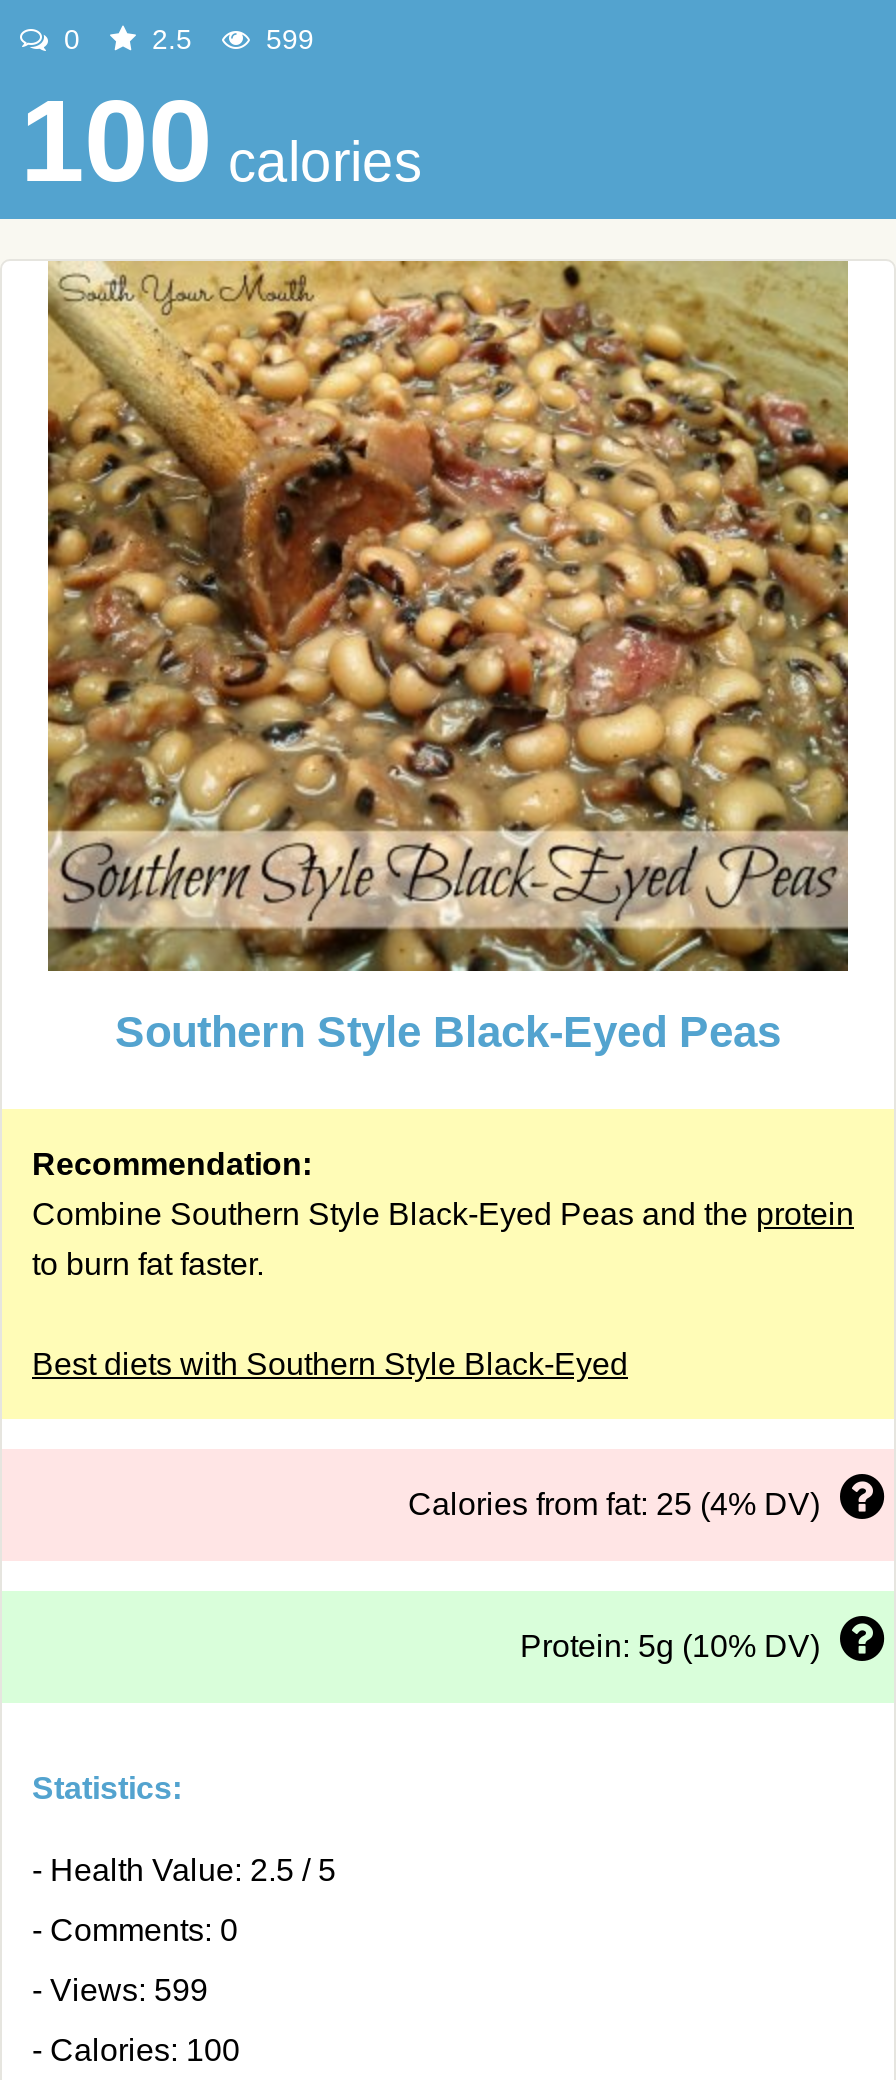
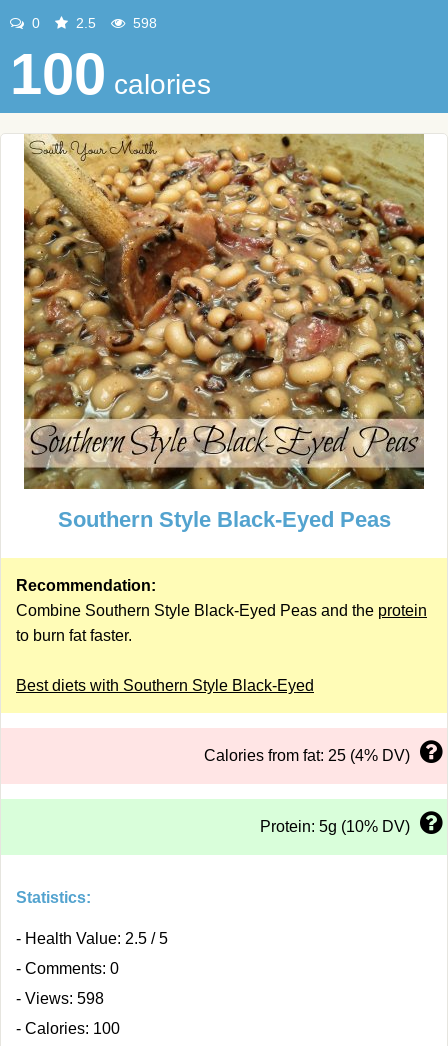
[258,23,314,55] 599 -> [129,15,157,31] 598
[32,1973,208,2007] - Views: 599 -> [16,990,104,1007] - Views: 598

